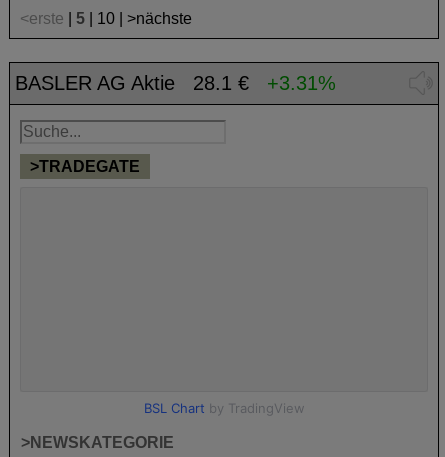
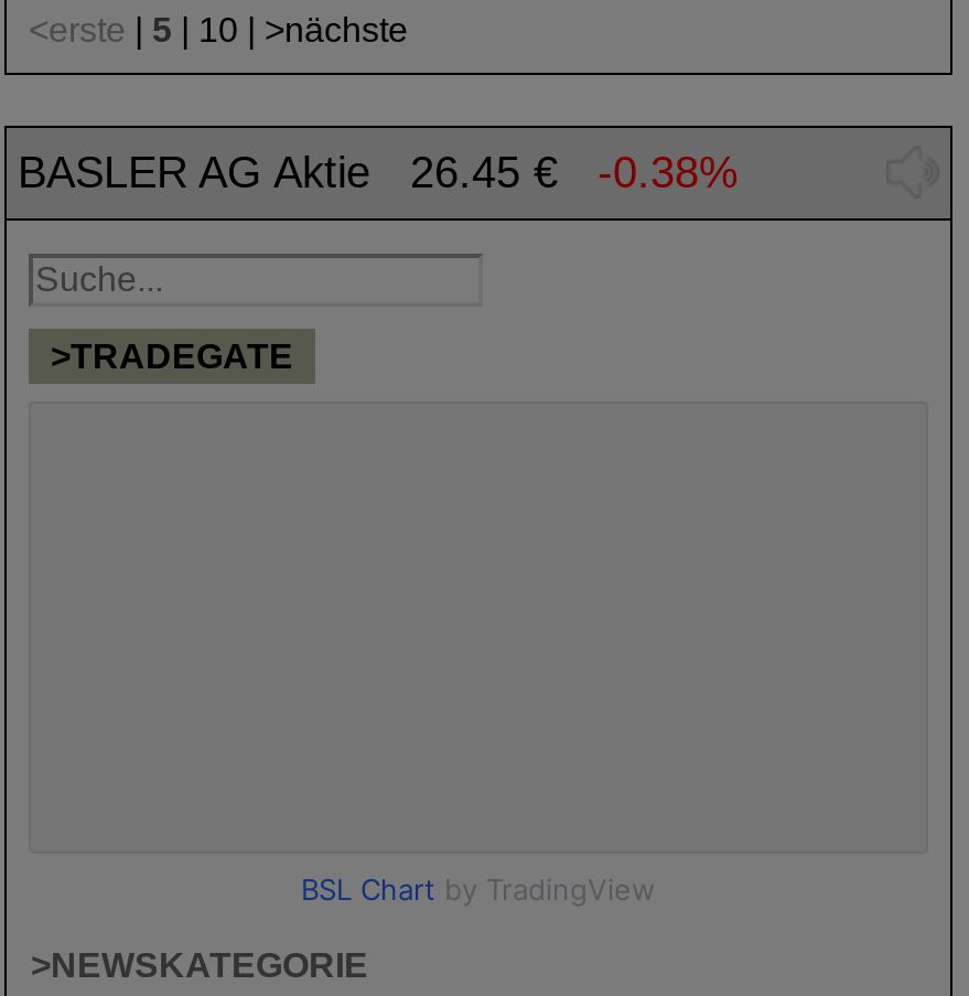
[15,72,336,94] BASLER AG Aktie 28.1 €+3.31% -> [18,147,739,196] BASLER AG Aktie 26.45 €-0.38%

